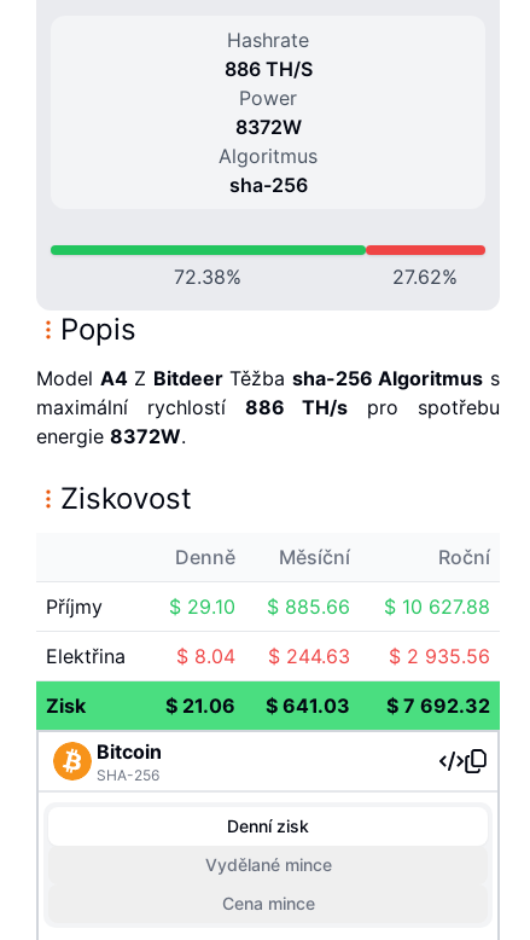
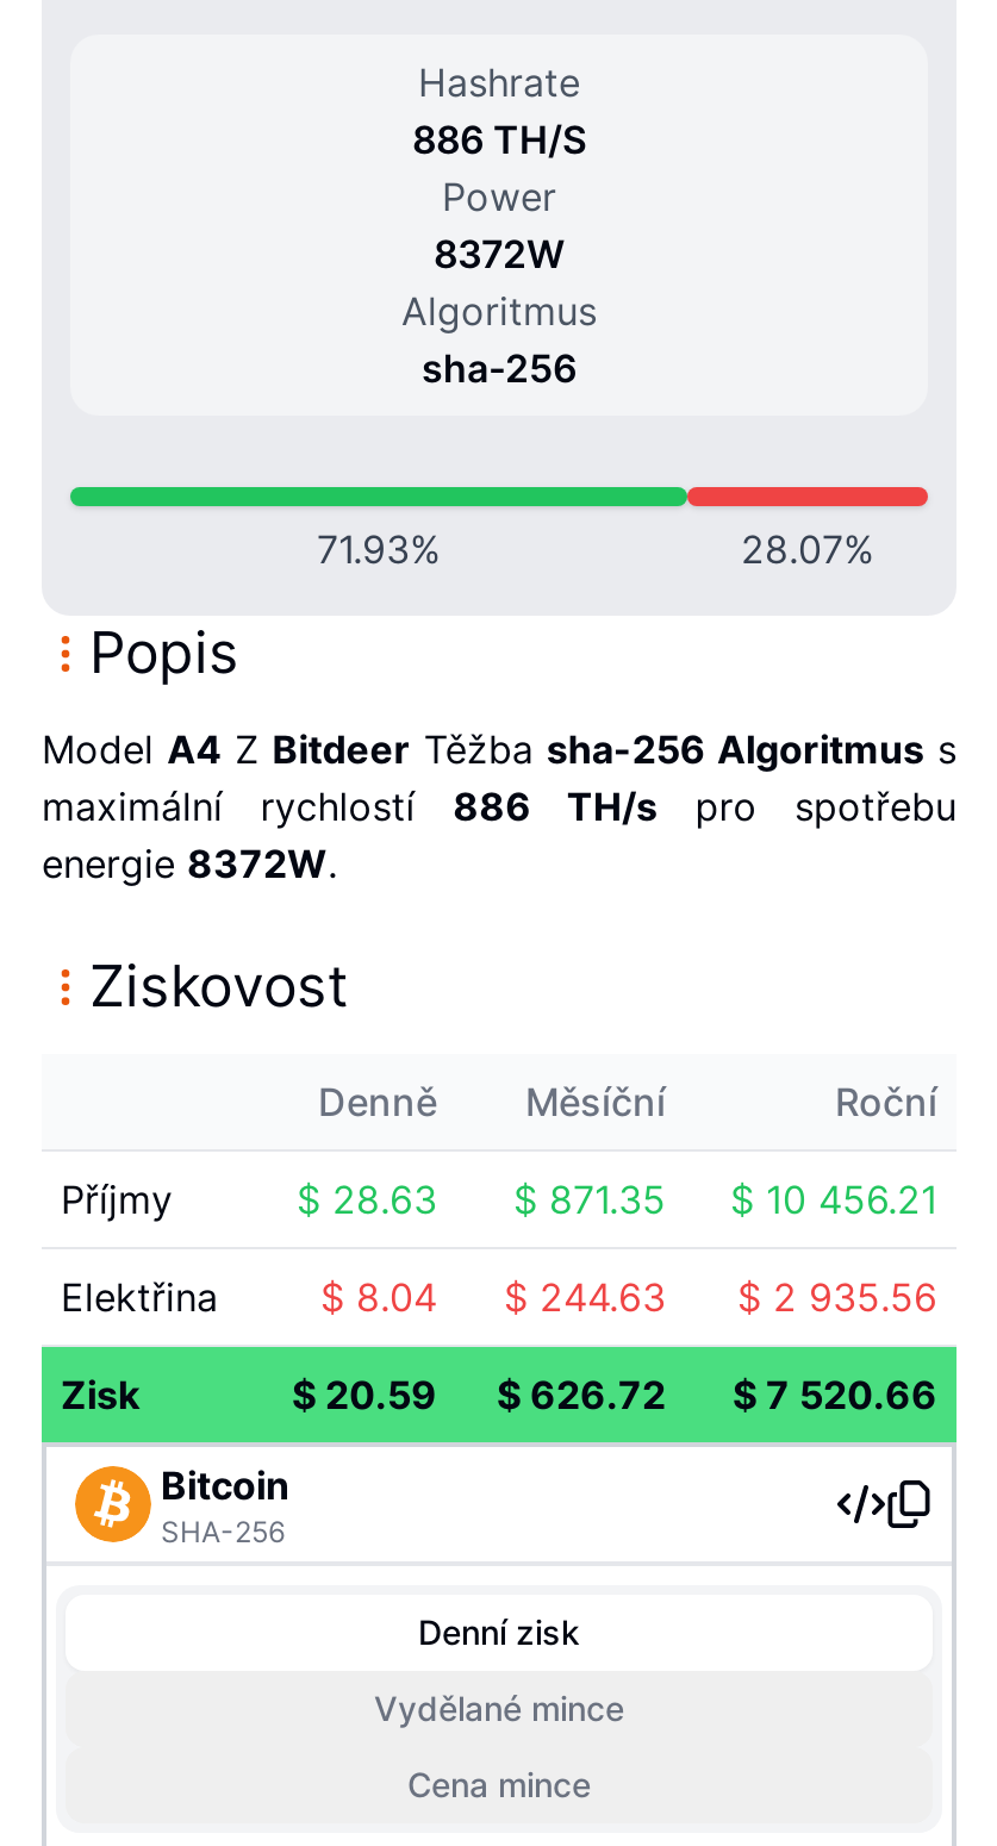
[174,264,242,289] 72.38% -> [317,525,441,573] 71.93%
[393,264,458,289] 27.62% -> [741,525,874,573] 28.07%
[169,594,235,618] $ 29.10 -> [297,1175,437,1223] $ 28.63
[267,594,350,618] $ 885.66 -> [513,1175,666,1223] $ 871.35
[384,594,490,618] $ 10 627.88 -> [730,1175,937,1223] $ 10 456.21
[165,693,235,718] $ 21.06 -> [292,1371,437,1418] $ 20.59
[266,693,350,718] $ 641.03 -> [497,1371,666,1418] $ 626.72
[386,693,490,718] $ 7 692.32 -> [733,1371,937,1418] $ 7 520.66

